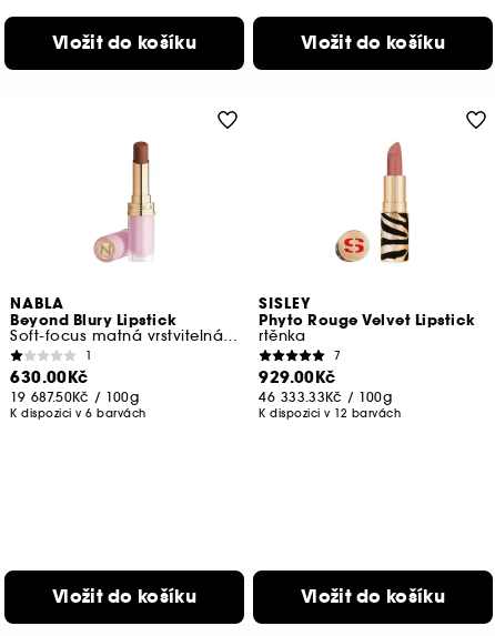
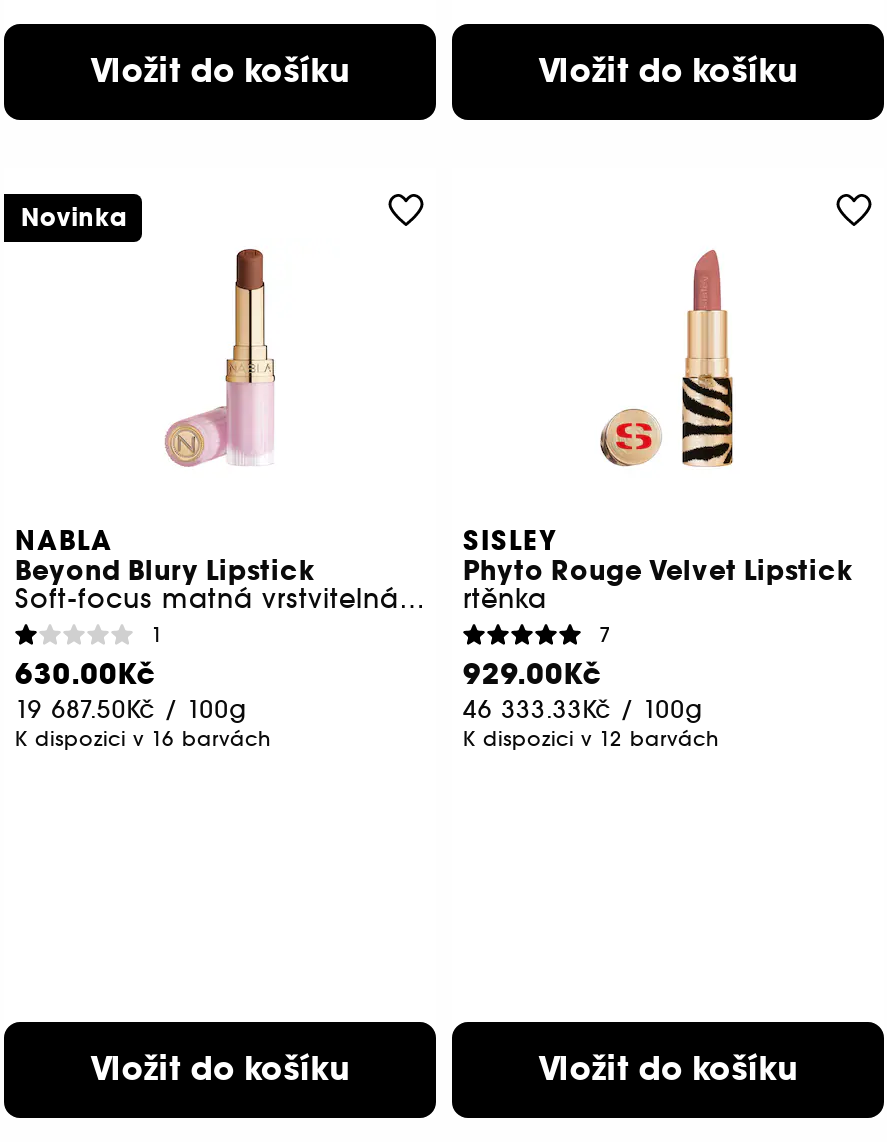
none -> [21,202,127,234] Novinka
[11,406,147,421] K dispozici v 6 barvách -> [15,726,271,752] K dispozici v 16 barvách

